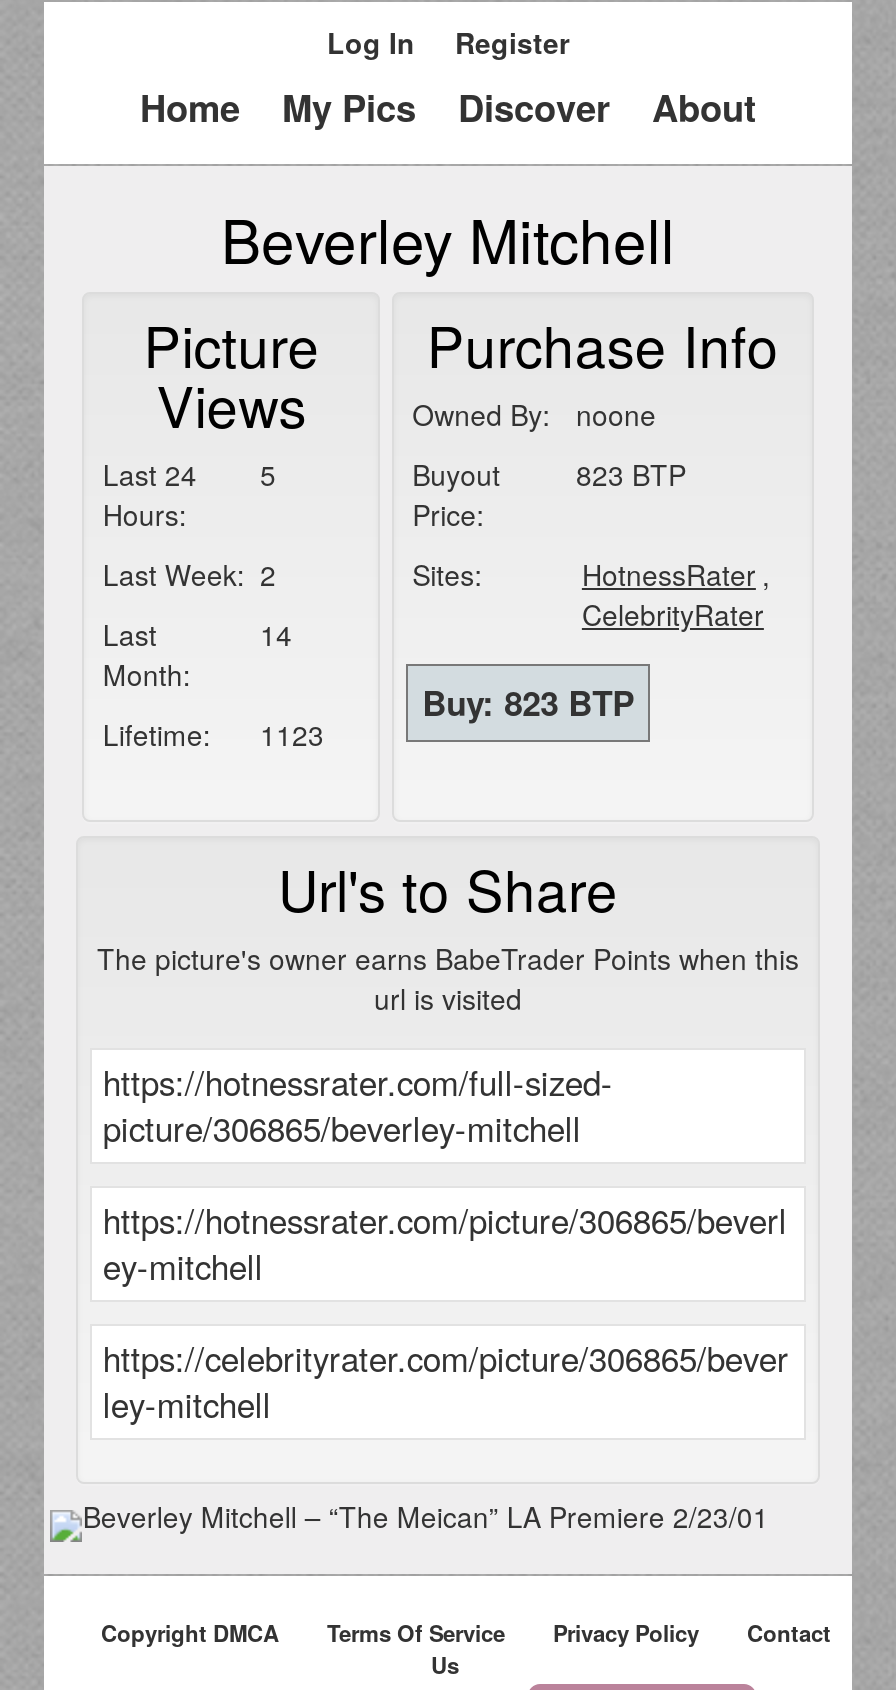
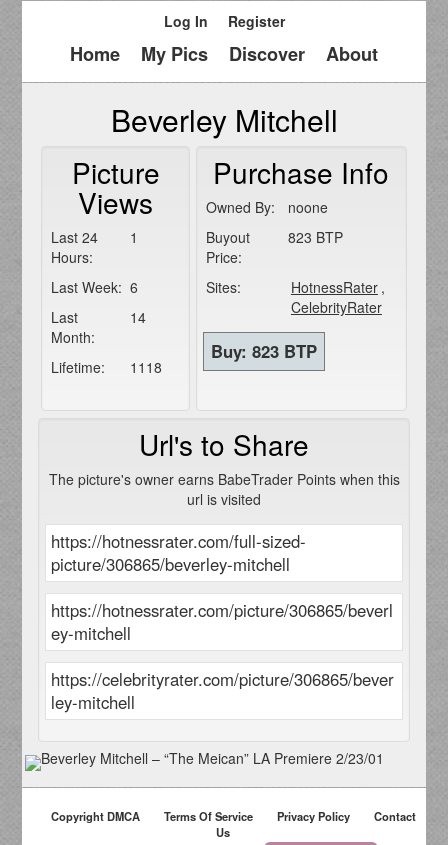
[103,454,276,494] Last 24 5 -> [51,227,138,247] Last 24 1
[103,554,276,594] Last Week: 2 -> [51,277,138,297] Last Week: 6
[103,714,324,754] Lifetime: 1123 -> [51,357,162,377] Lifetime: 1118

